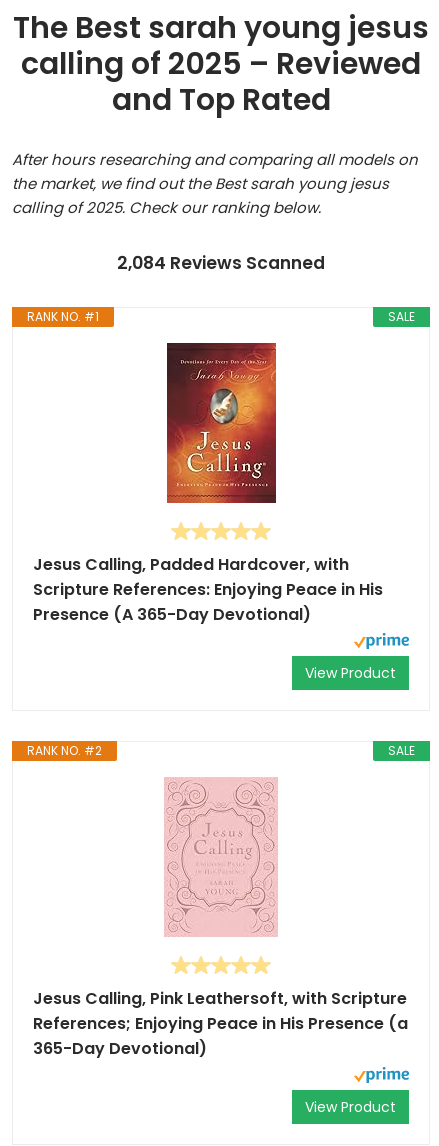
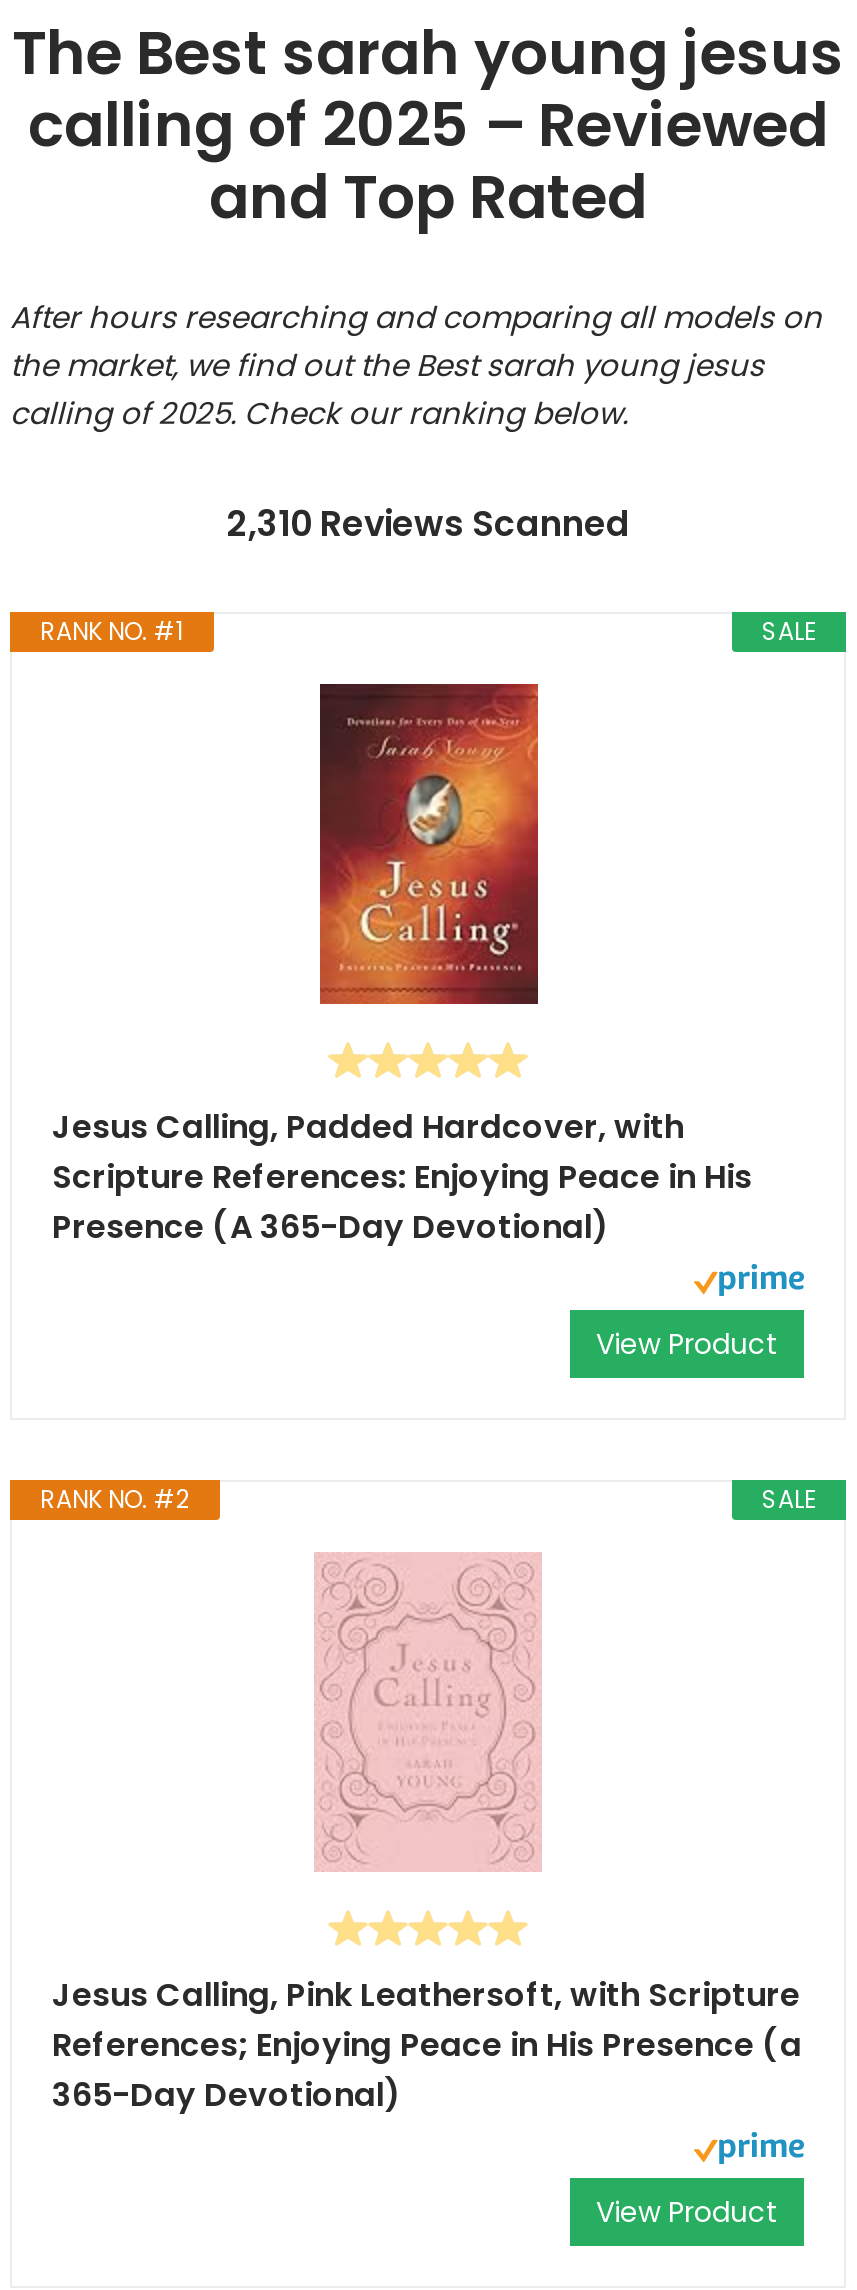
[117,251,325,275] 2,084 Reviews Scanned -> [226,500,630,548] 2,310 Reviews Scanned

